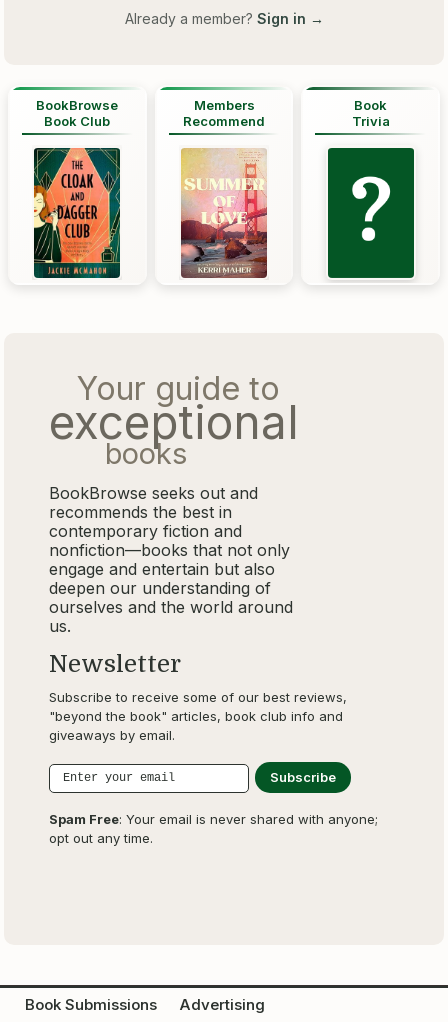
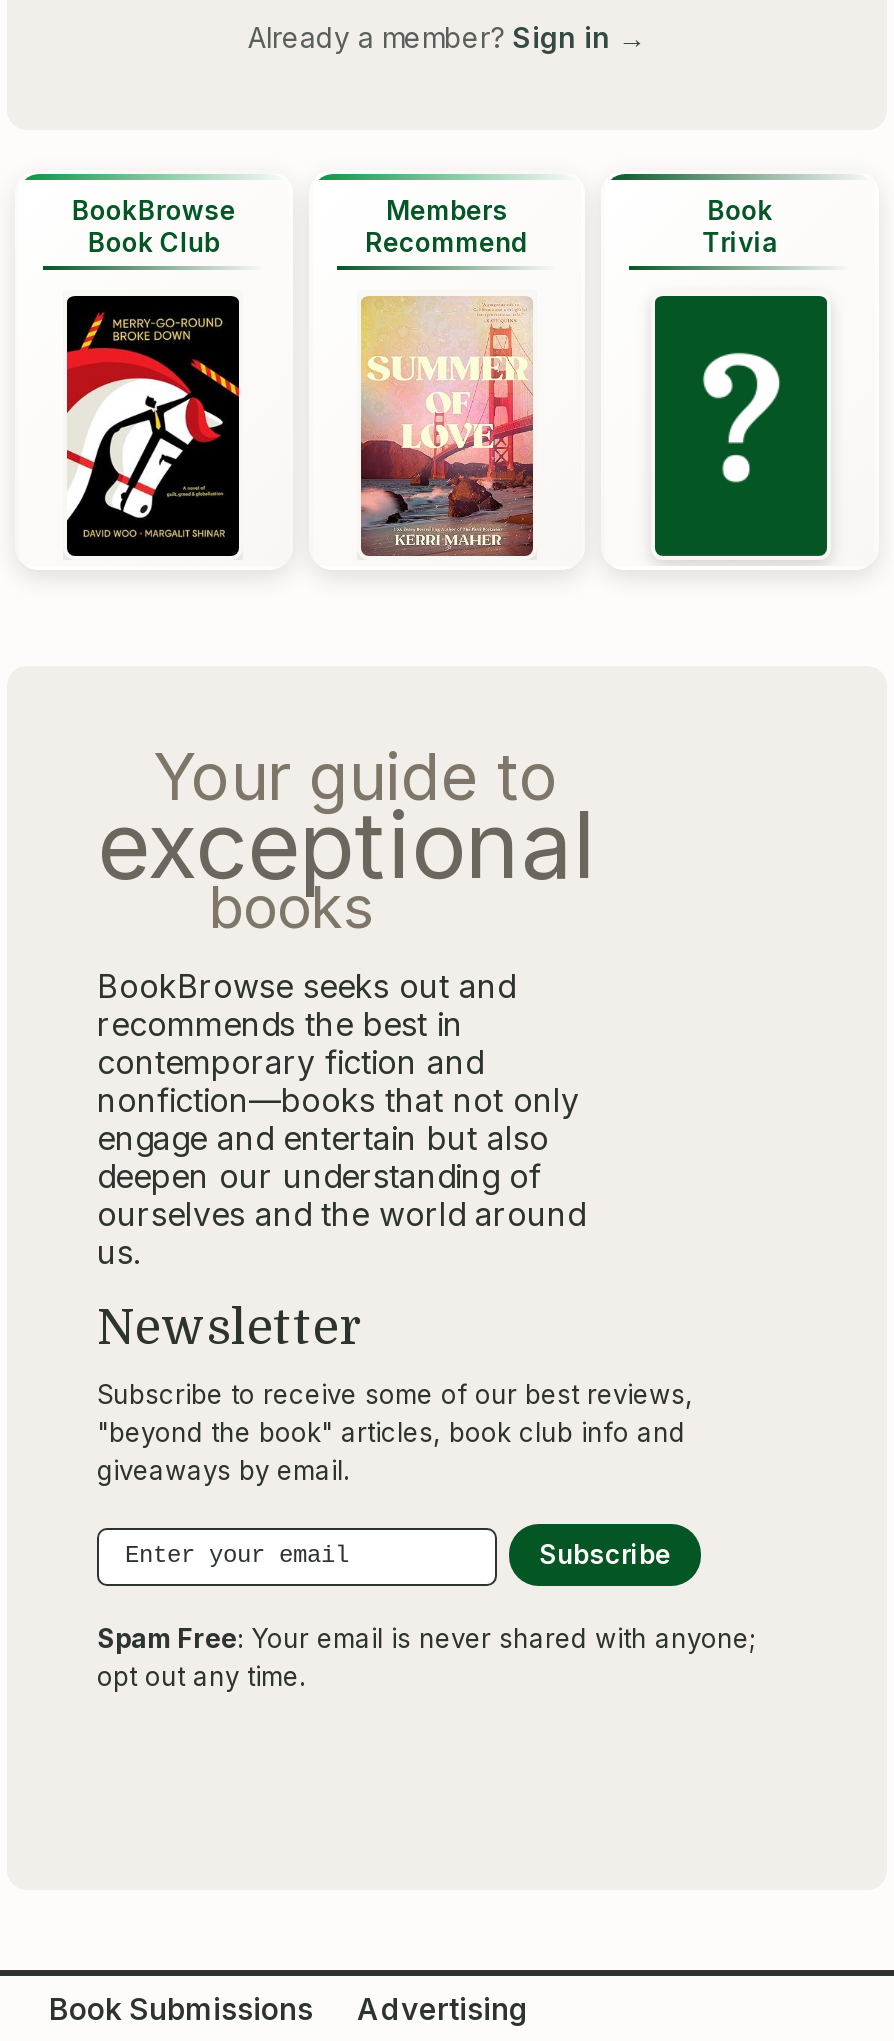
[33,147,121,279] [image] -> [65,294,241,558] [image]

